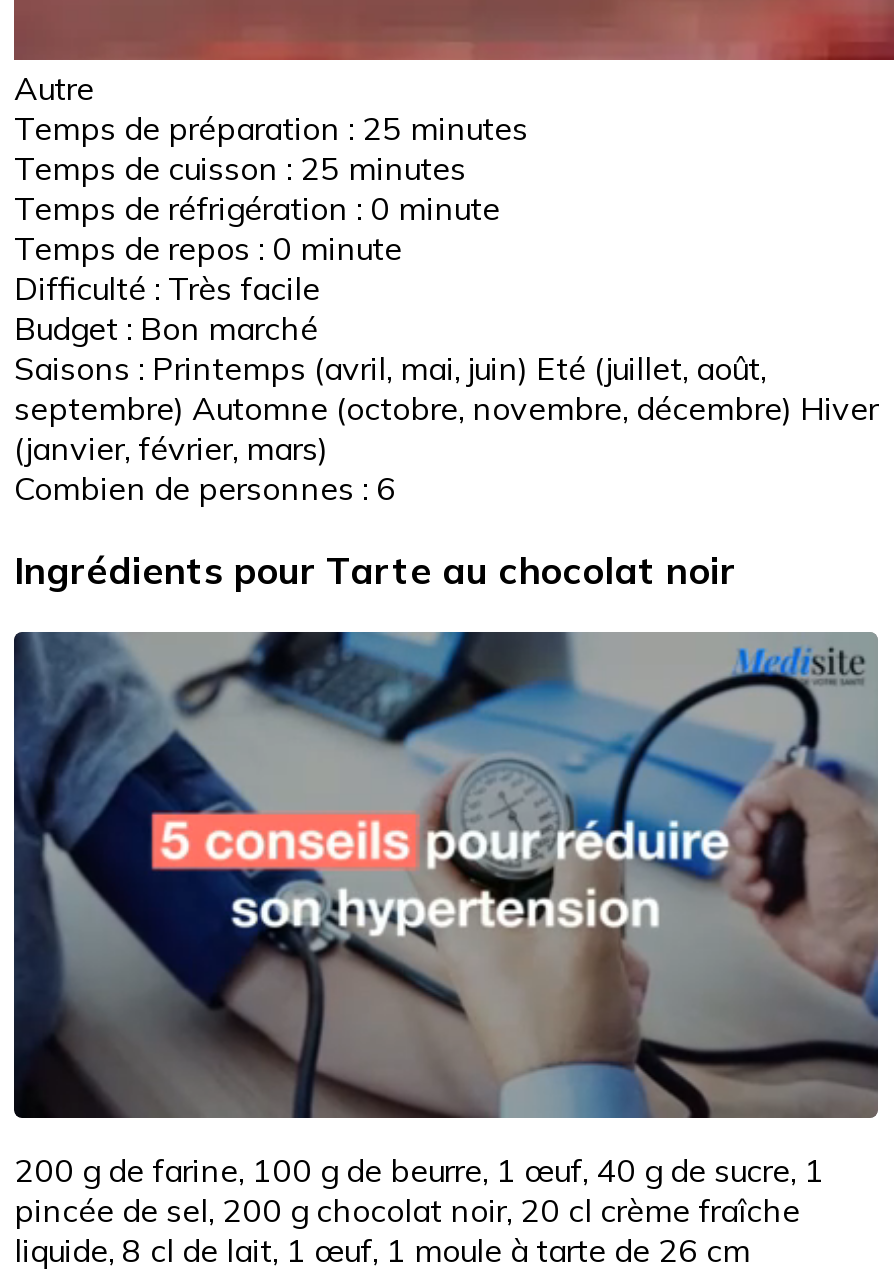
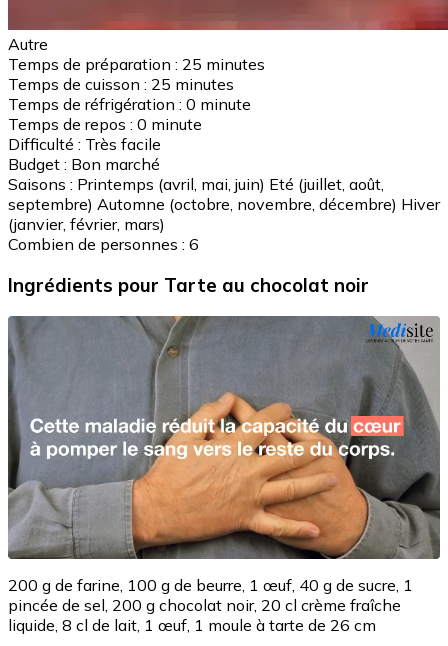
[12,630,880,1120] [image] -> [7,315,441,560] [image]

